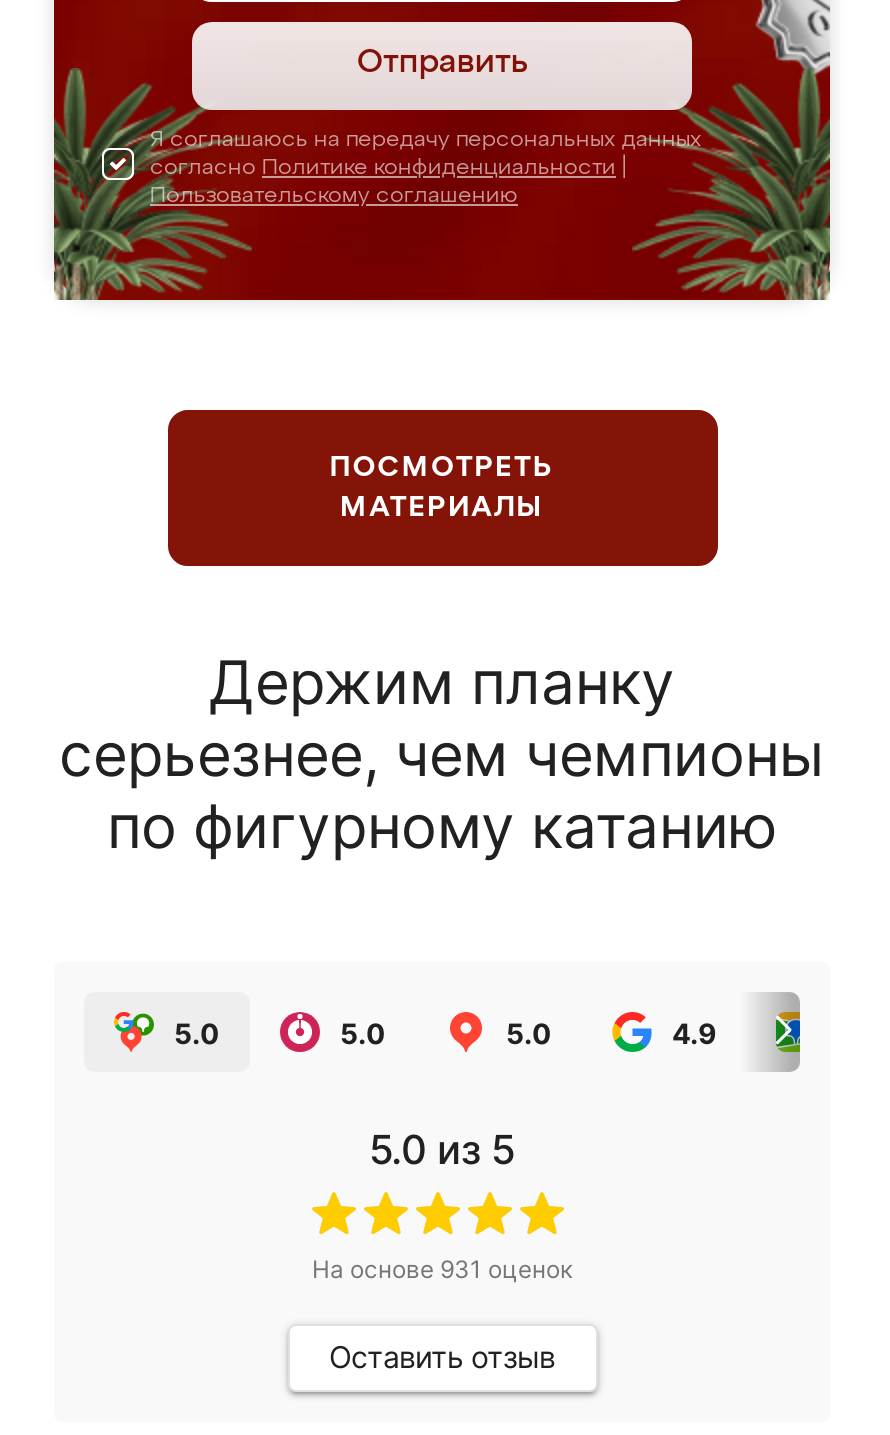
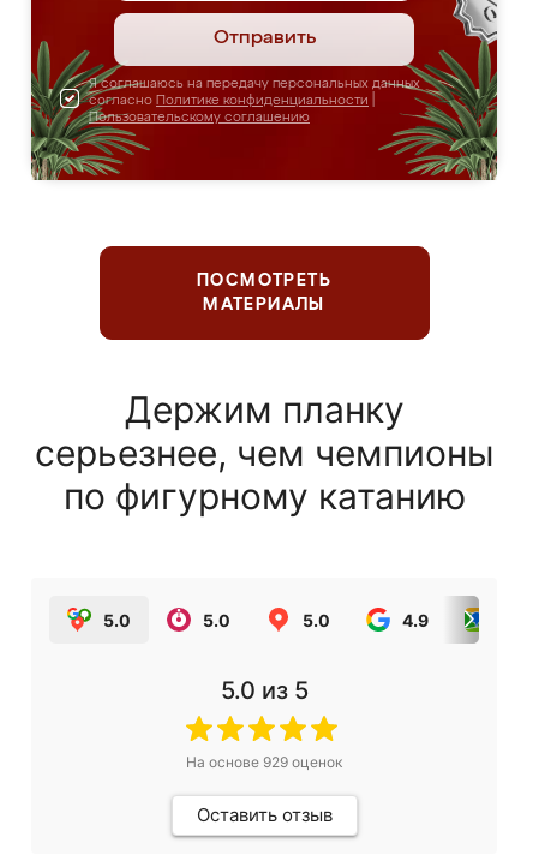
[312,1254,572,1284] На основе 931 оценок -> [186,753,342,771] На основе 929 оценок

